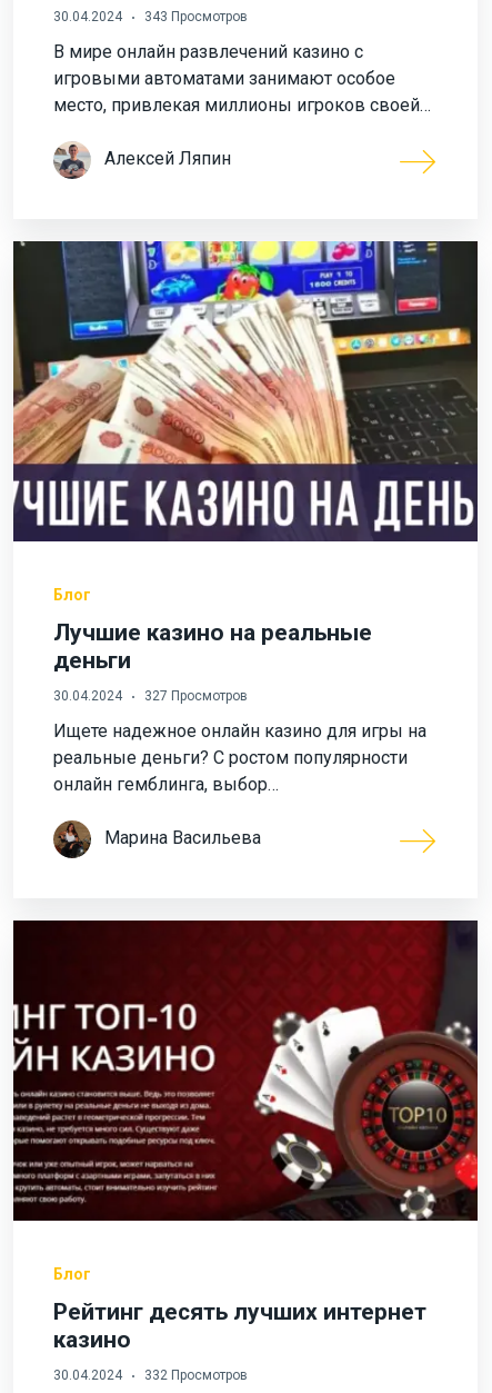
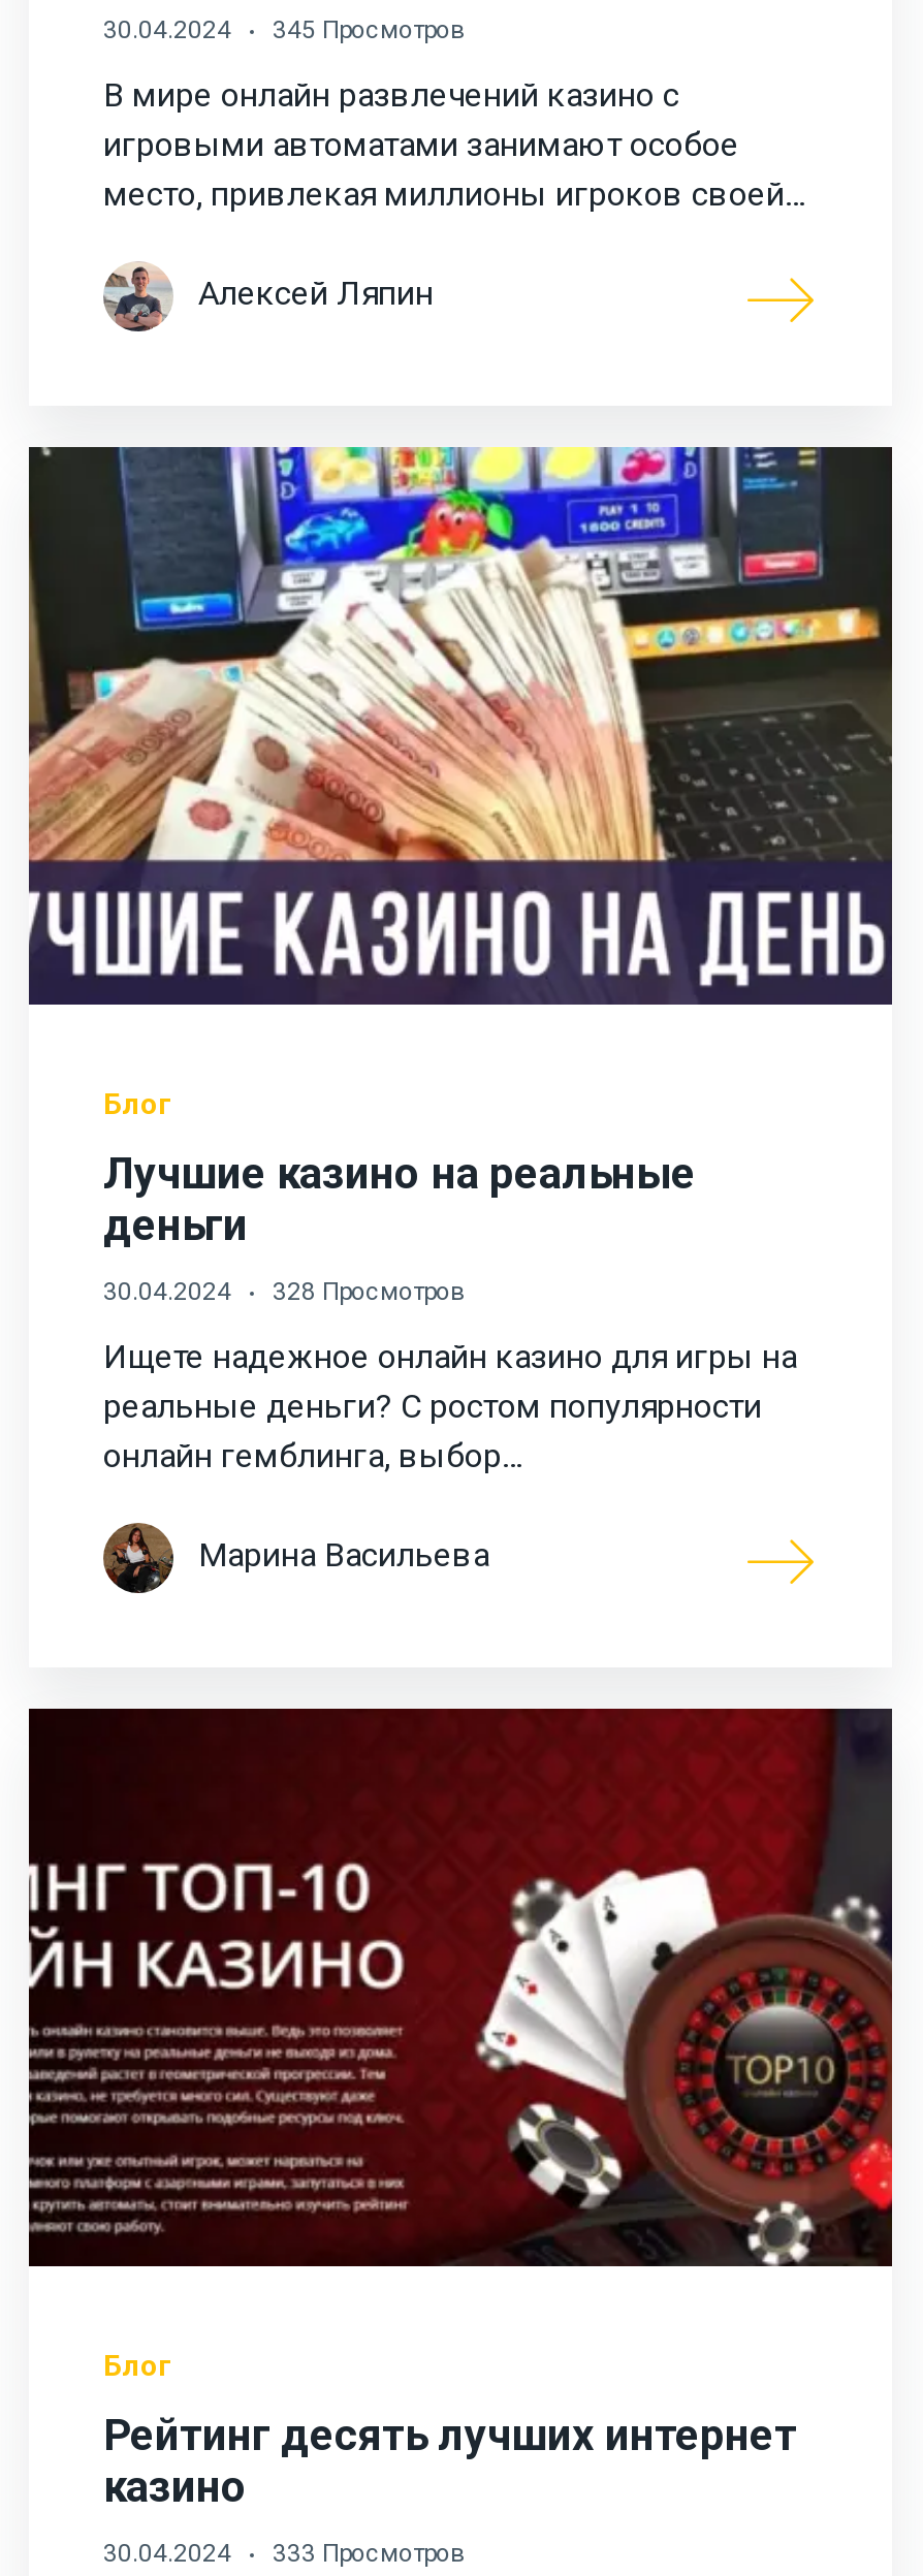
[53,9,248,24] 30.04.2024 343 Просмотров -> [103,15,465,44] 30.04.2024 345 Просмотров
[53,688,248,704] 30.04.2024 327 Просмотров -> [103,1277,465,1306] 30.04.2024 328 Просмотров
[53,1367,248,1383] 30.04.2024 332 Просмотров -> [103,2538,465,2567] 30.04.2024 333 Просмотров

